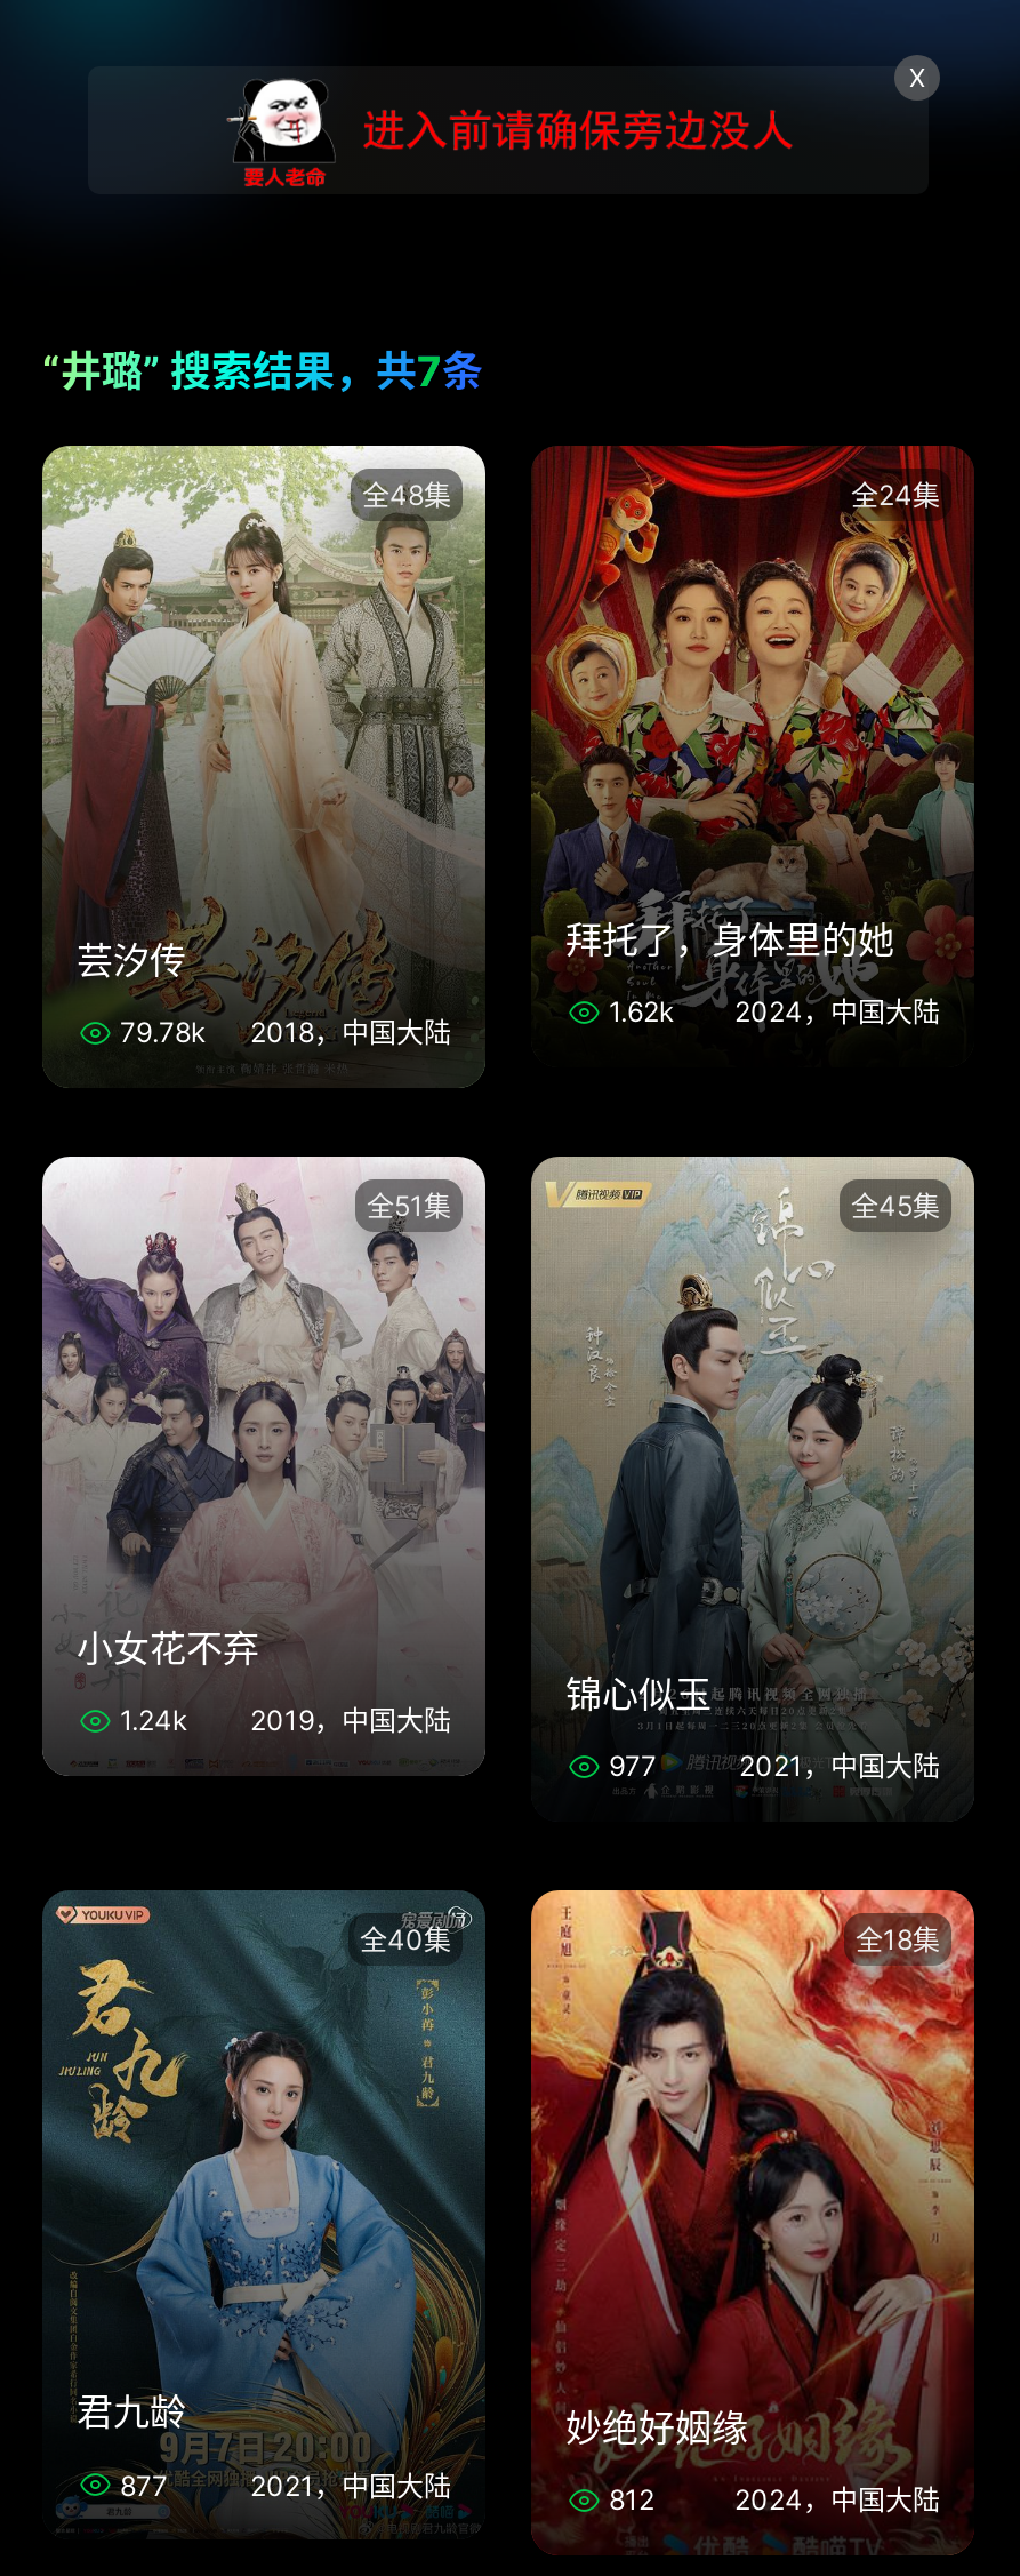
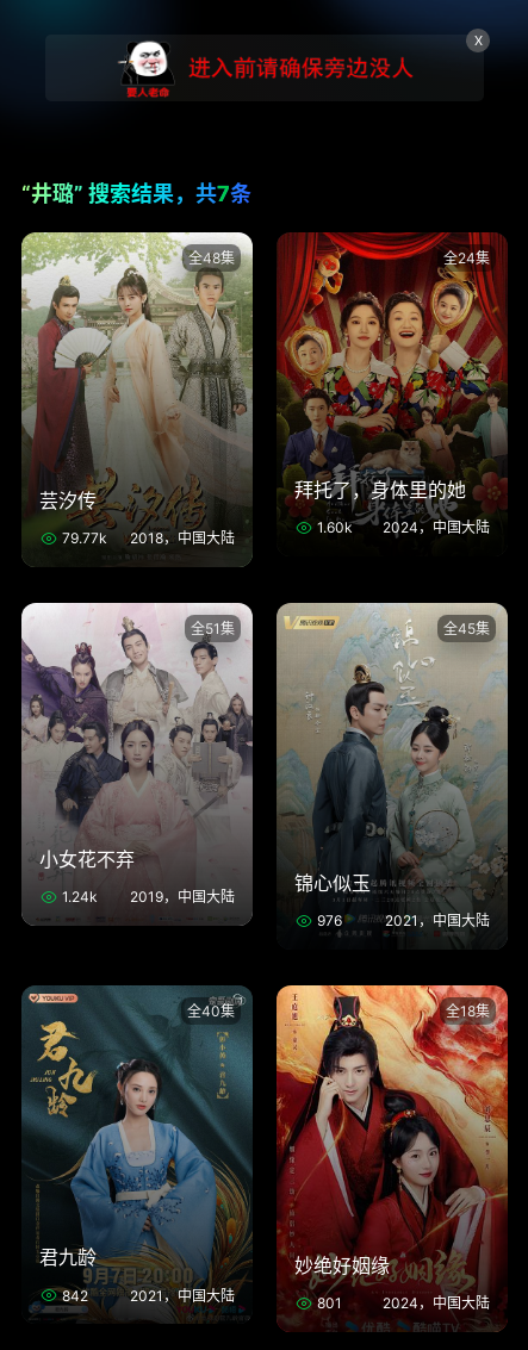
[609,995,940,1030] 1.62k 2024，中国大陆 -> [317,519,490,537] 1.60k 2024，中国大陆
[120,1015,451,1049] 79.78k 2018，中国大陆 -> [62,529,235,547] 79.77k 2018，中国大陆
[609,1749,657,1783] 977 -> [317,912,342,930] 976
[120,2468,168,2502] 877 -> [62,1286,88,1304] 842
[609,2483,654,2517] 812 -> [317,1294,342,1312] 801

